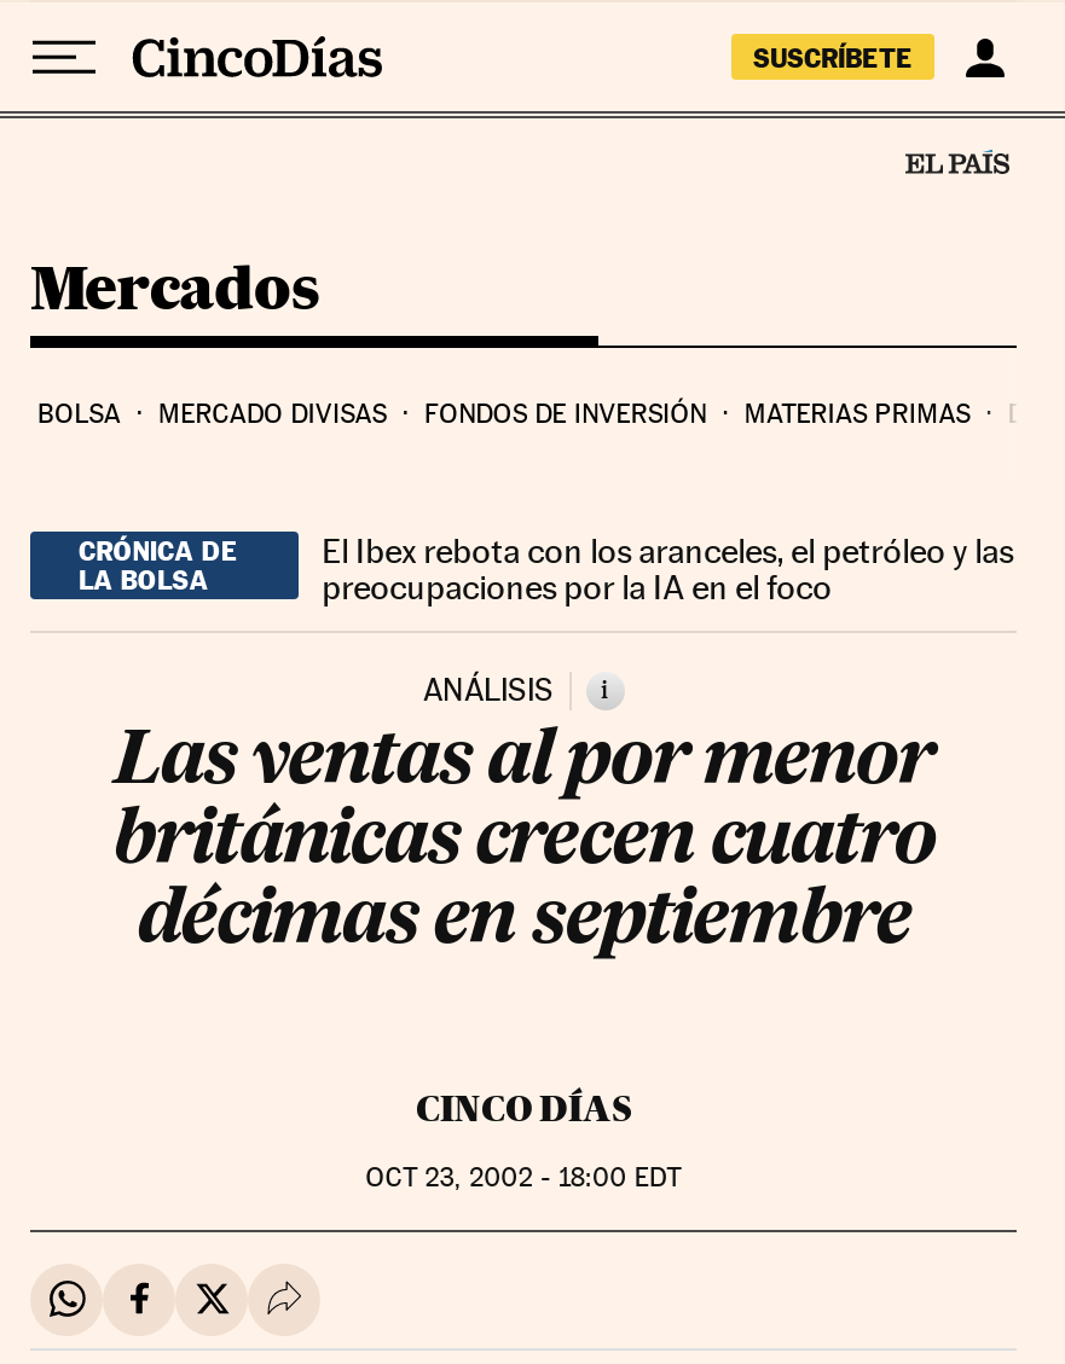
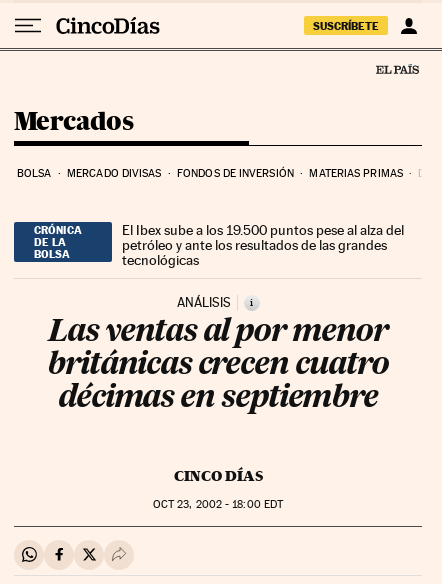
[322,531,1013,606] El Ibex rebota con los aranceles, el petróleo y las | preocupaciones por la IA en el foco -> [122,222,404,268] El Ibex sube a los 19.500 puntos pese al alza del | petróleo y ante los resultados de las grandes | tecnológicas

